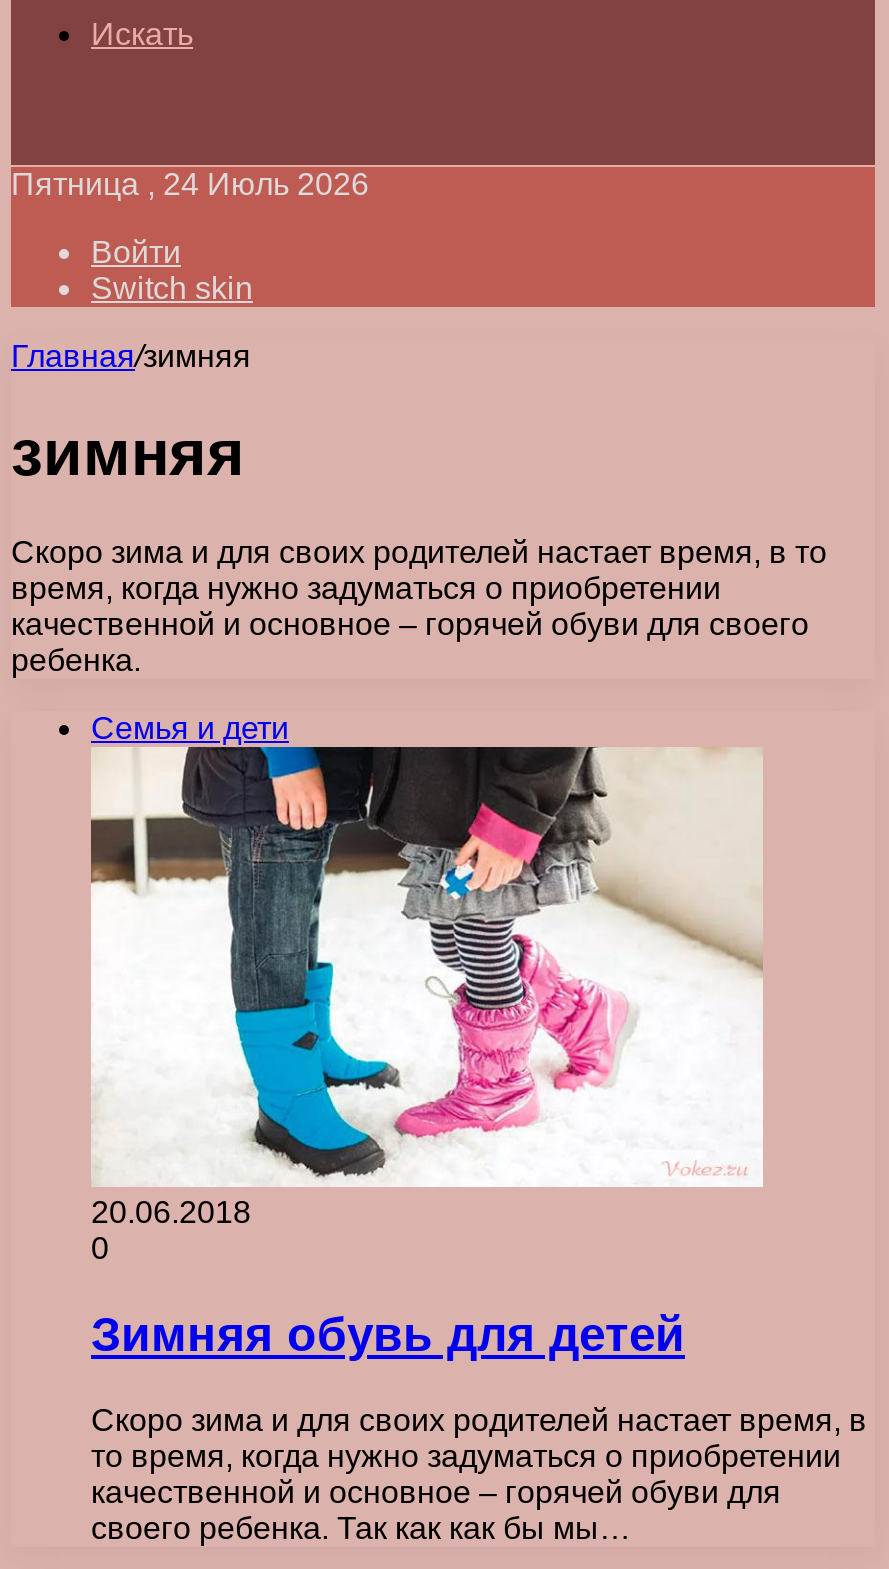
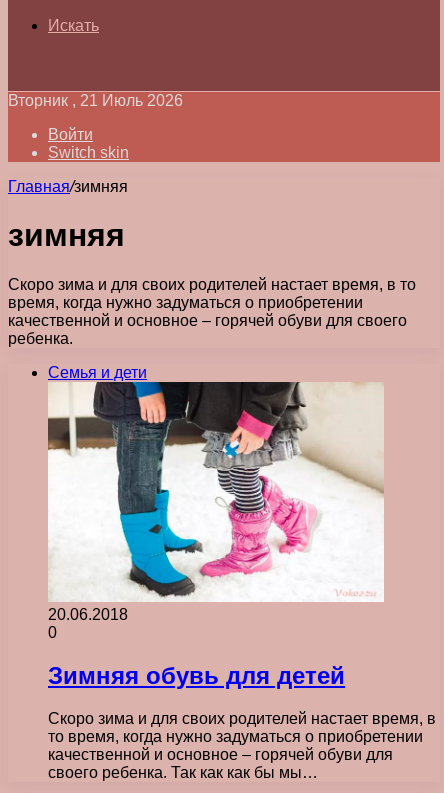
[11,167,369,201] Пятница , 24 Июль 2026 -> [8,92,183,109] Вторник , 21 Июль 2026

